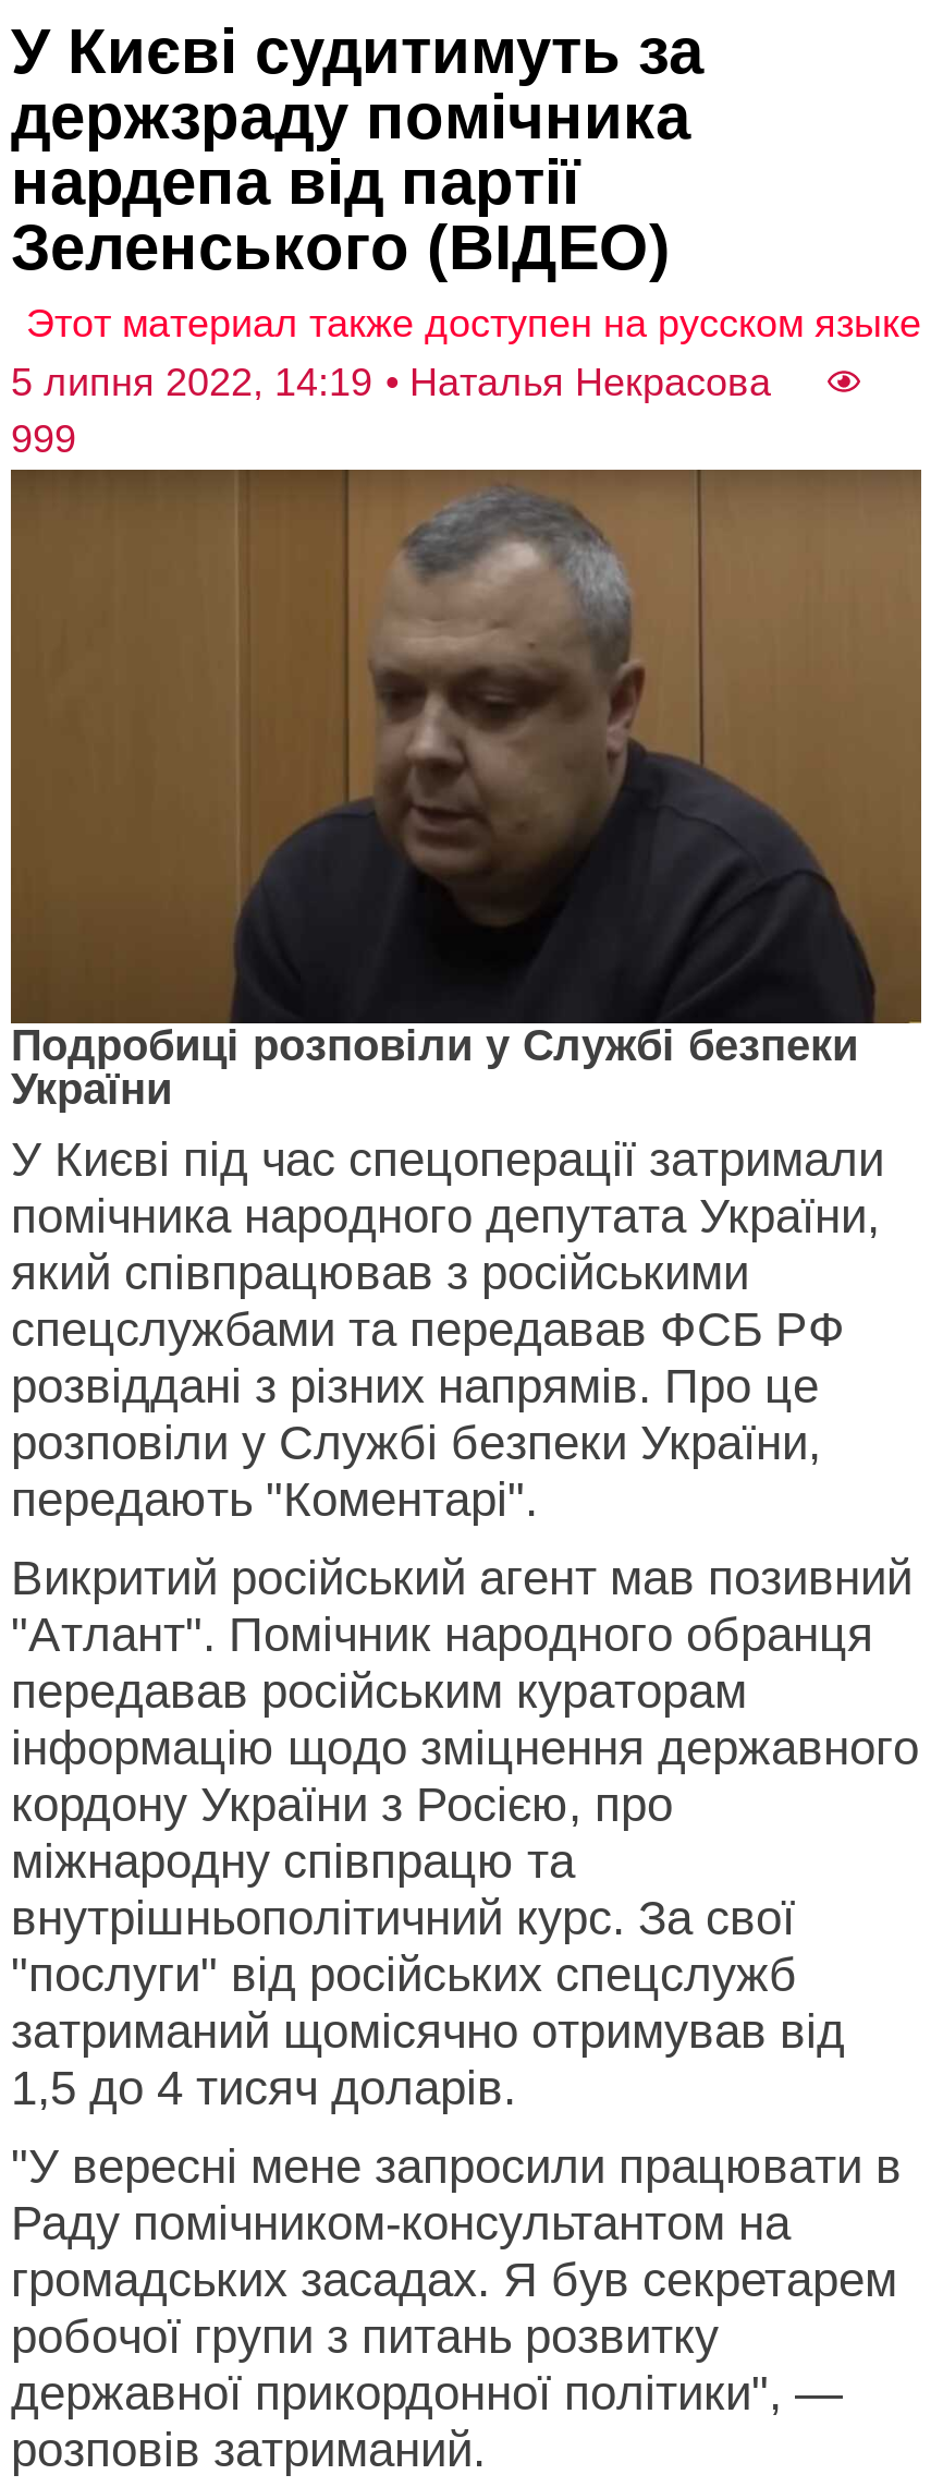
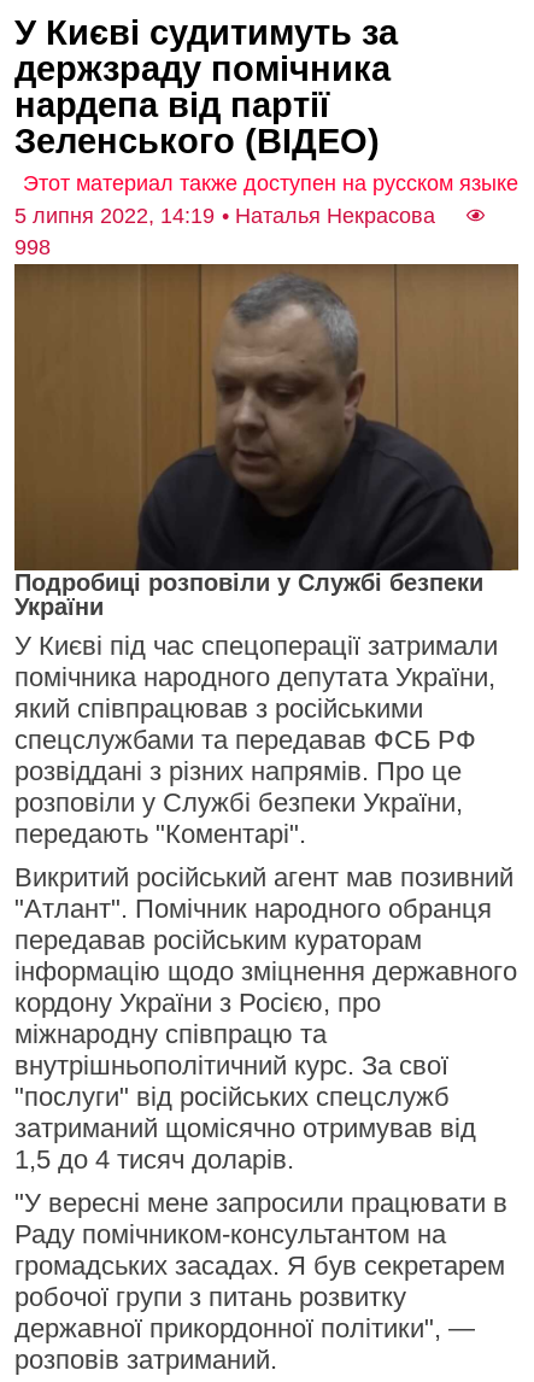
[11,416,76,460] 999 -> [14,235,51,259] 998

